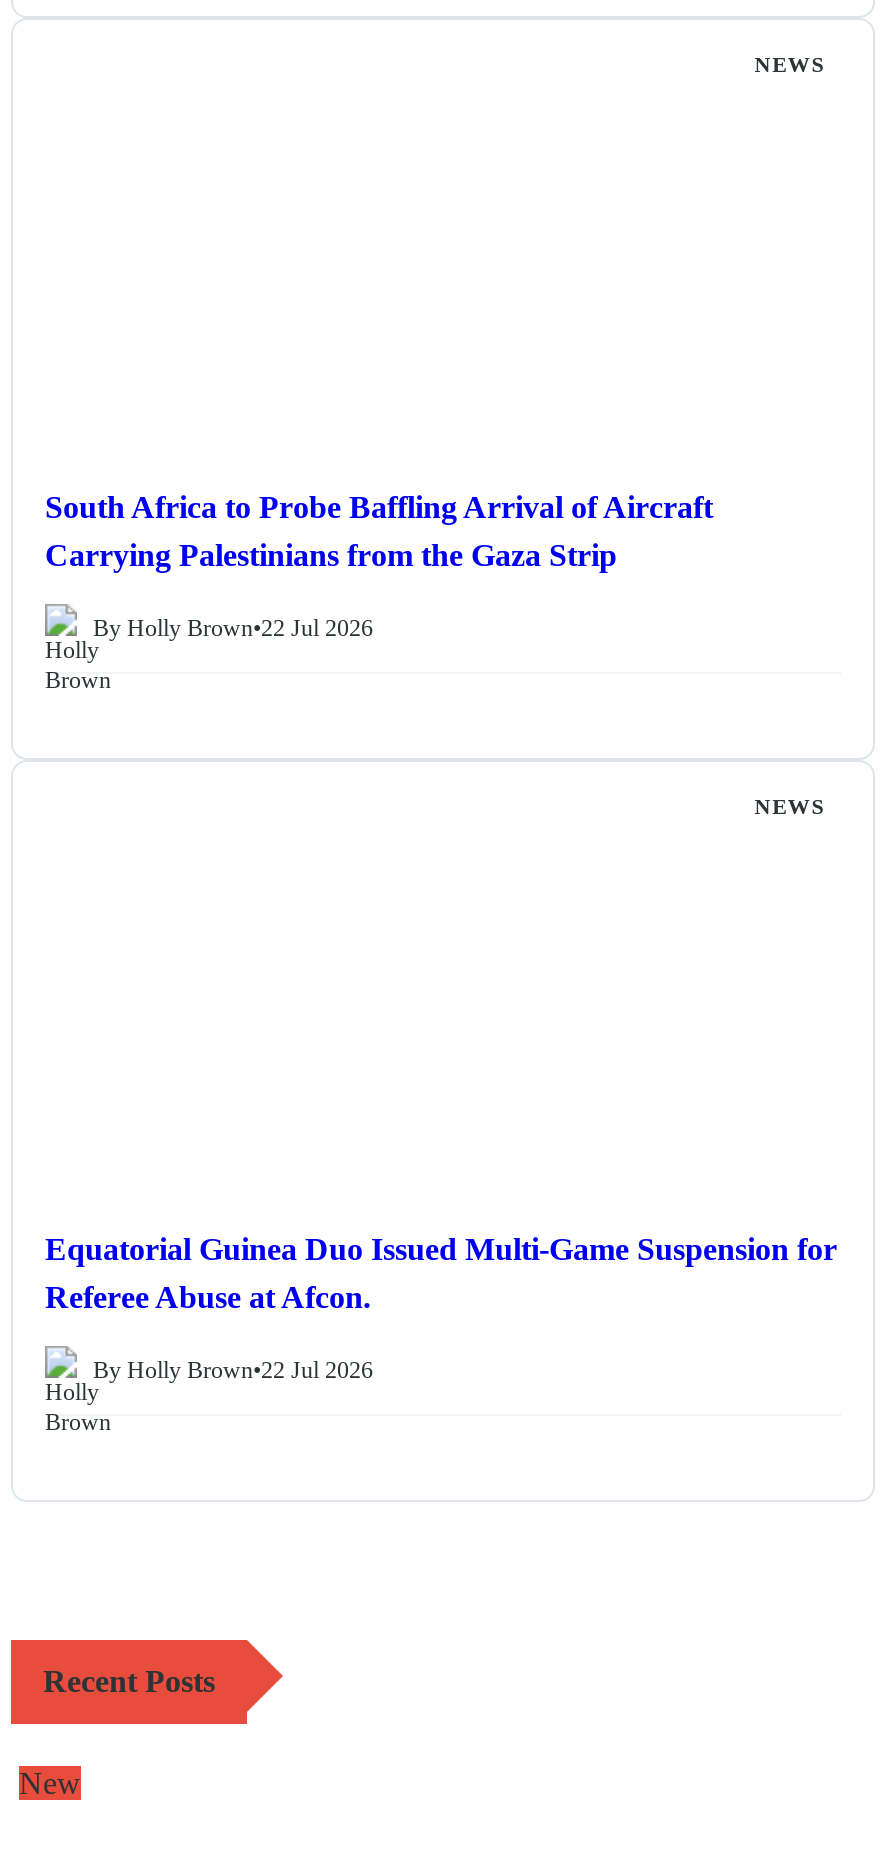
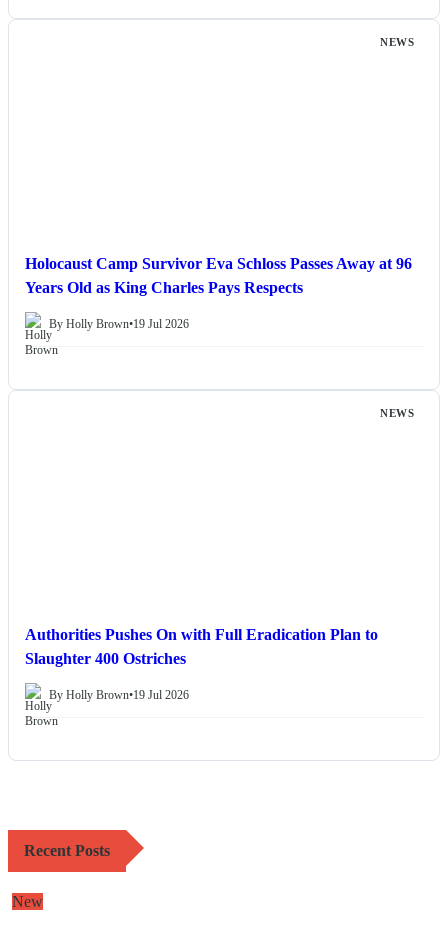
[45,490,713,572] South Africa to Probe Baffling Arrival of Aircraft | Carrying Palestinians from the Gaza Strip -> [25,255,412,296] Holocaust Camp Survivor Eva Schloss Passes Away at 96 | Years Old as King Charles Pays Respects
[93,613,373,641] By Holly Brown•22 Jul 2026 -> [49,317,189,331] By Holly Brown•19 Jul 2026
[45,1232,837,1314] Equatorial Guinea Duo Issued Multi-Game Suspension for | Referee Abuse at Afcon. -> [25,626,378,667] Authorities Pushes On with Full Eradication Plan to | Slaughter 400 Ostriches
[93,1355,373,1383] By Holly Brown•22 Jul 2026 -> [49,688,189,702] By Holly Brown•19 Jul 2026

